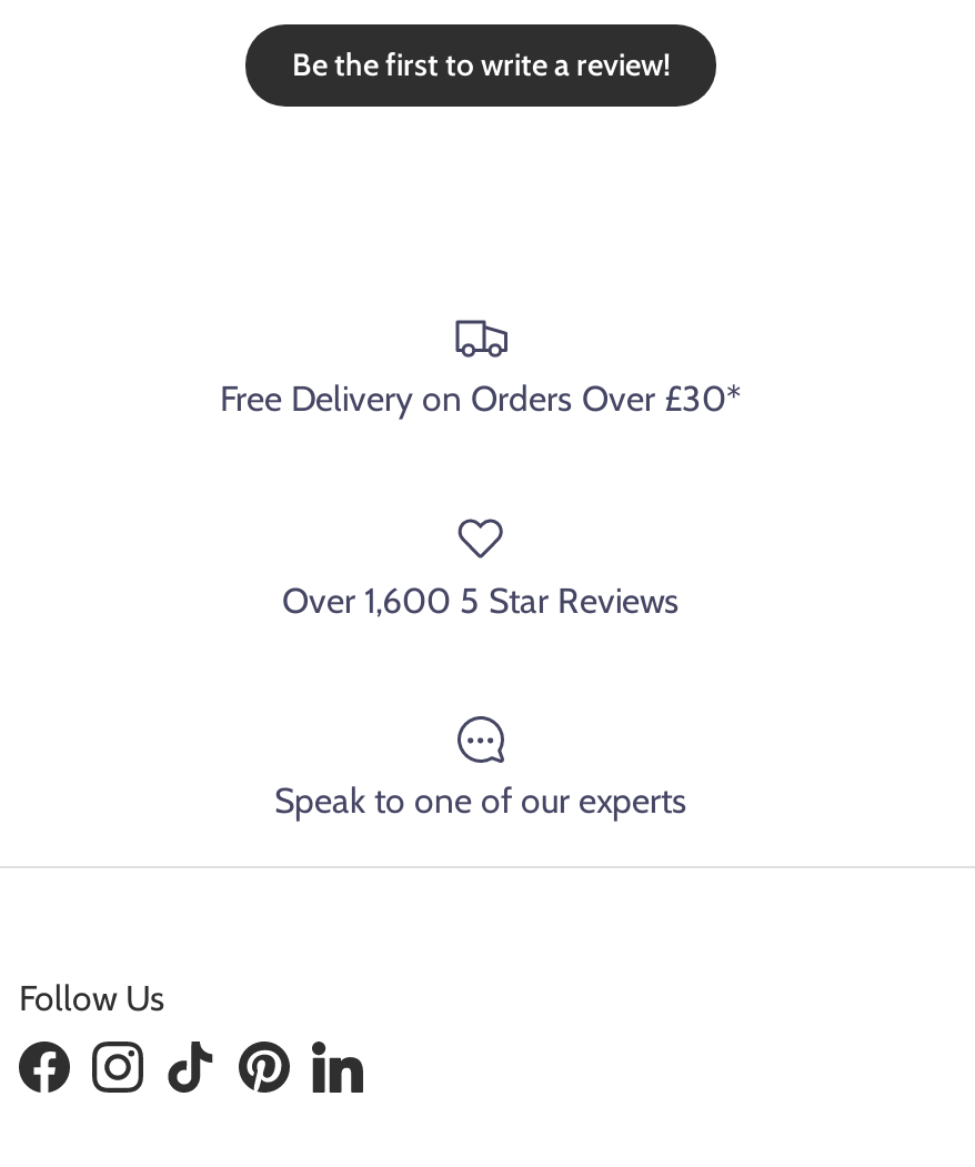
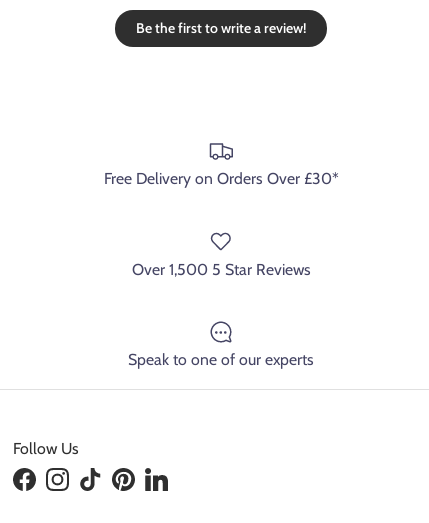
[282,579,680,621] Over 1,600 5 Star Reviews -> [131,259,310,278] Over 1,500 5 Star Reviews

